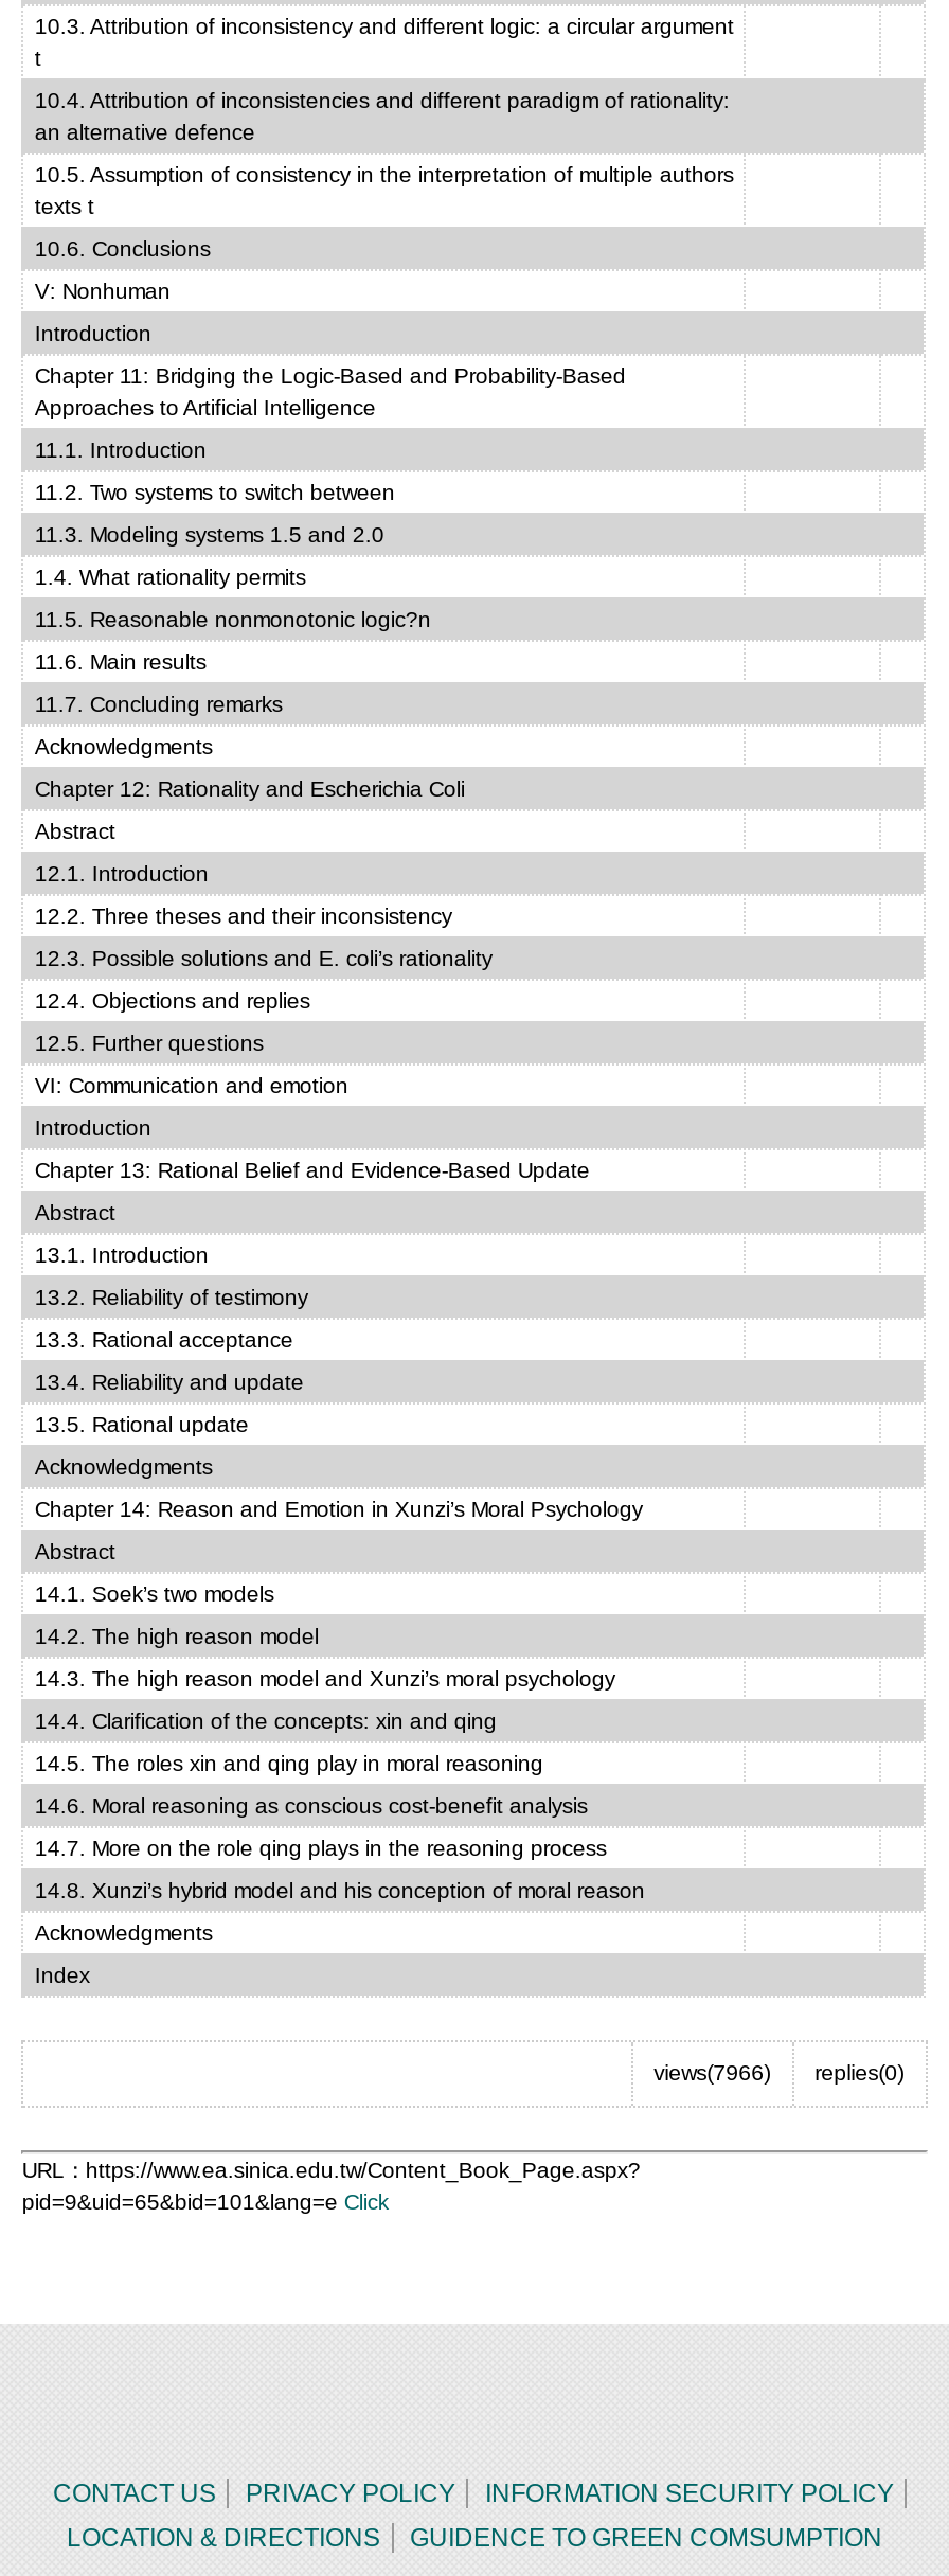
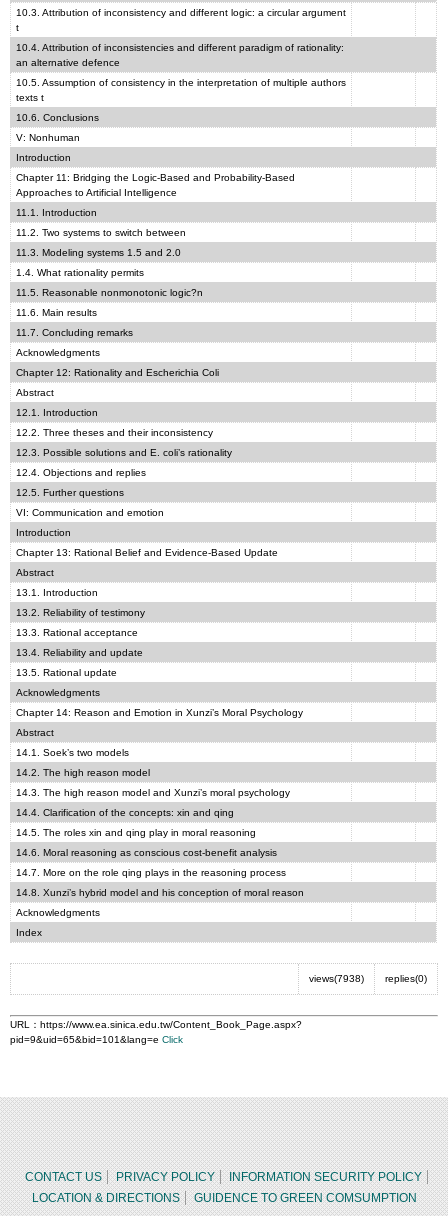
[654,2060,904,2083] views(7966) replies(0) -> [309,972,427,983] views(7938) replies(0)

